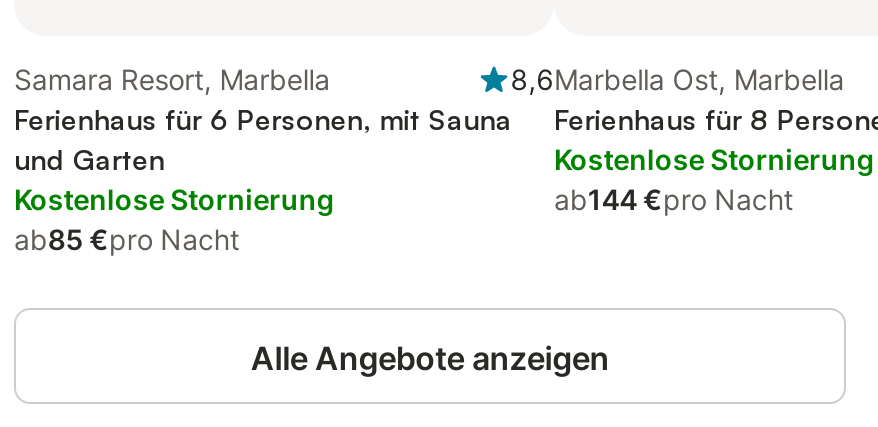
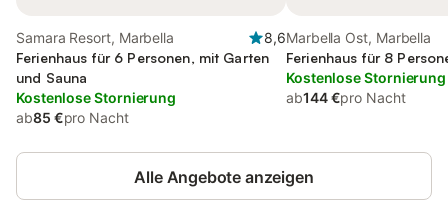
[14,102,512,136] Ferienhaus für 6 Personen, mit Sauna -> [16,49,269,66] Ferienhaus für 6 Personen, mit Garten
[14,142,165,176] und Garten -> [16,69,87,86] und Sauna

